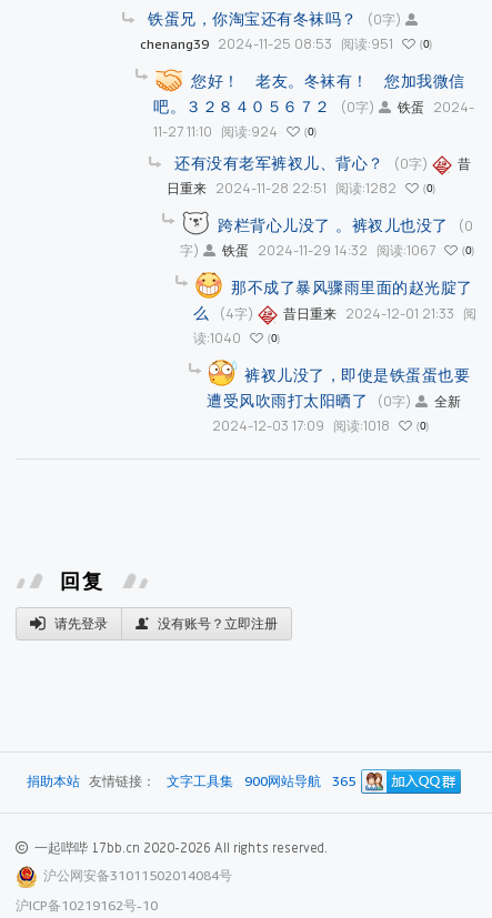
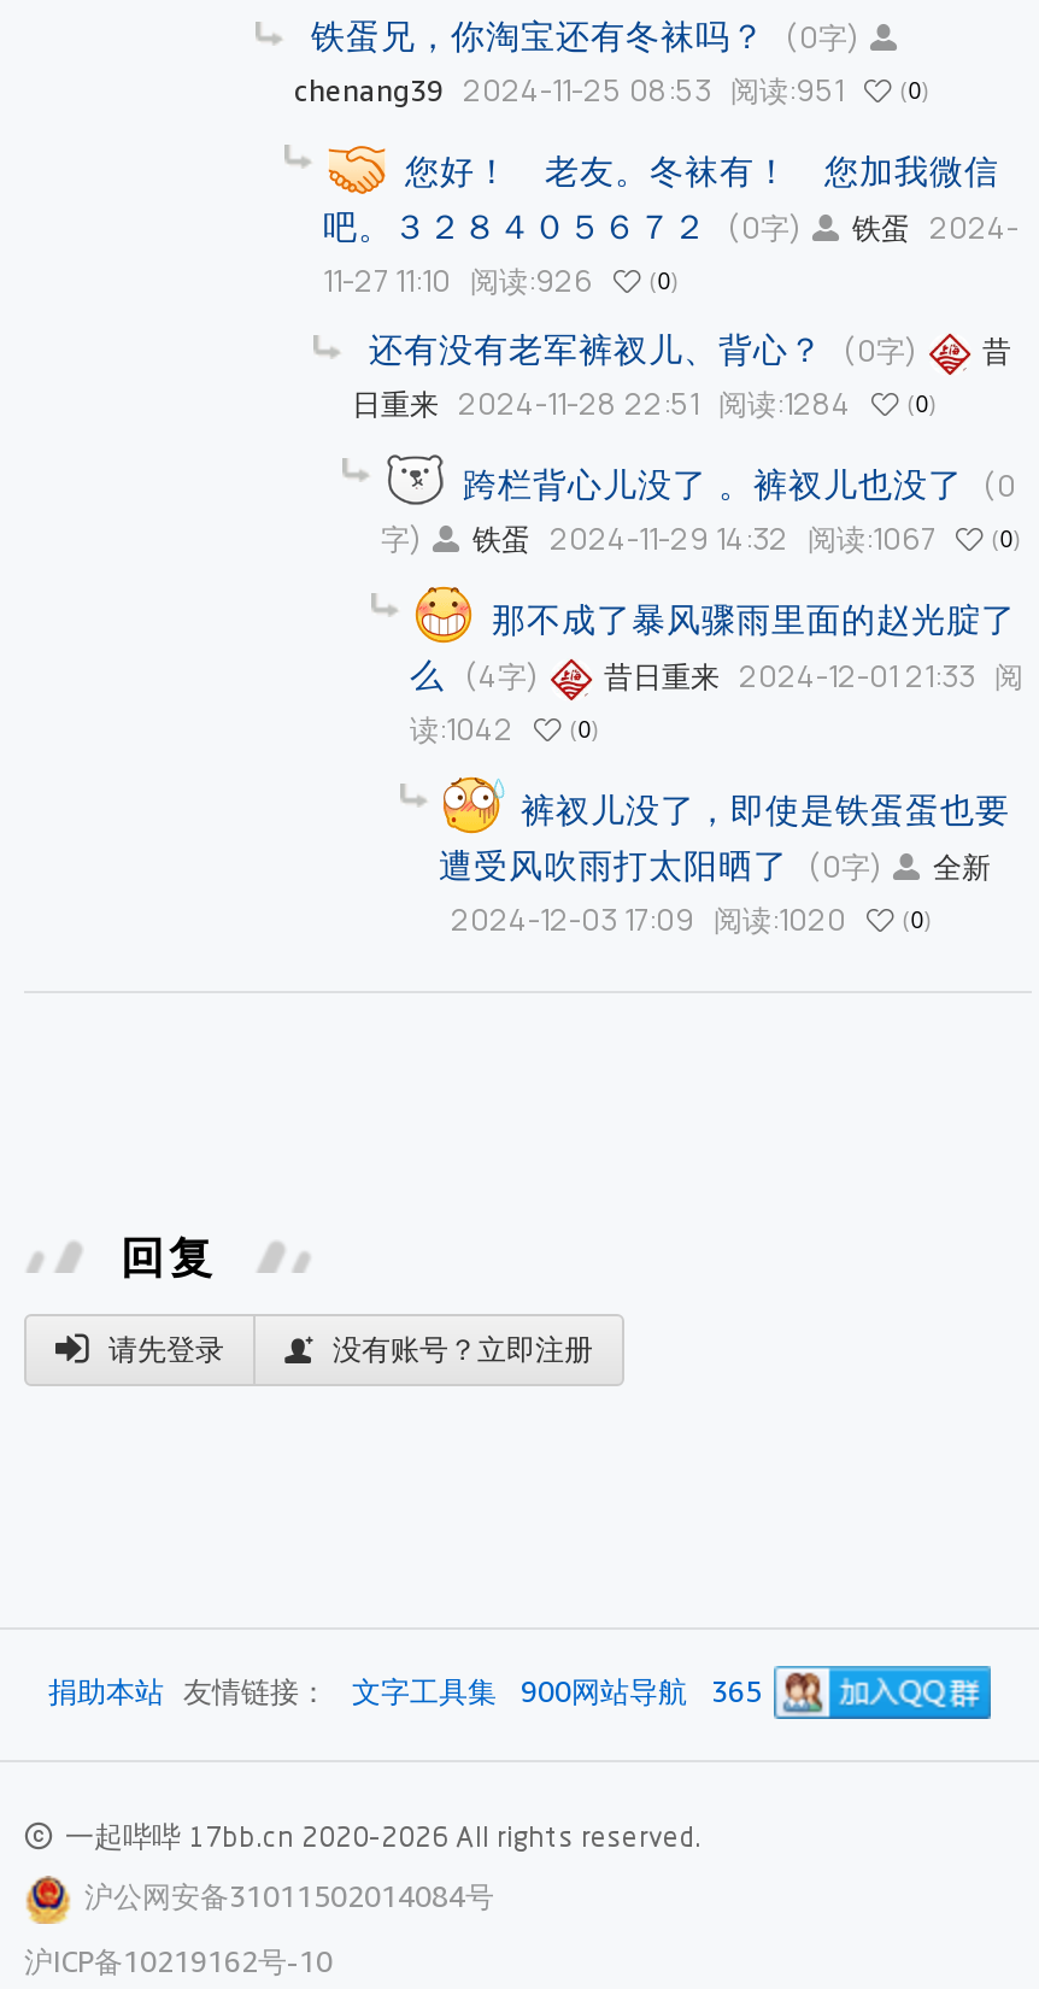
[153,122,314,141] 11-27 11:10 阅读:924 0 -> [323,260,671,301] 11-27 11:10 阅读:926 0
[167,179,432,198] 日重来 2024-11-28 22:51 阅读:1282 0 -> [352,383,929,424] 日重来 2024-11-28 22:51 阅读:1284 0
[193,329,277,347] 读:1040 0 -> [410,709,591,750] 读:1042 0
[212,416,426,435] 2024-12-03 17:09 阅读:1018 0 -> [451,899,924,940] 2024-12-03 17:09 阅读:1020 0

